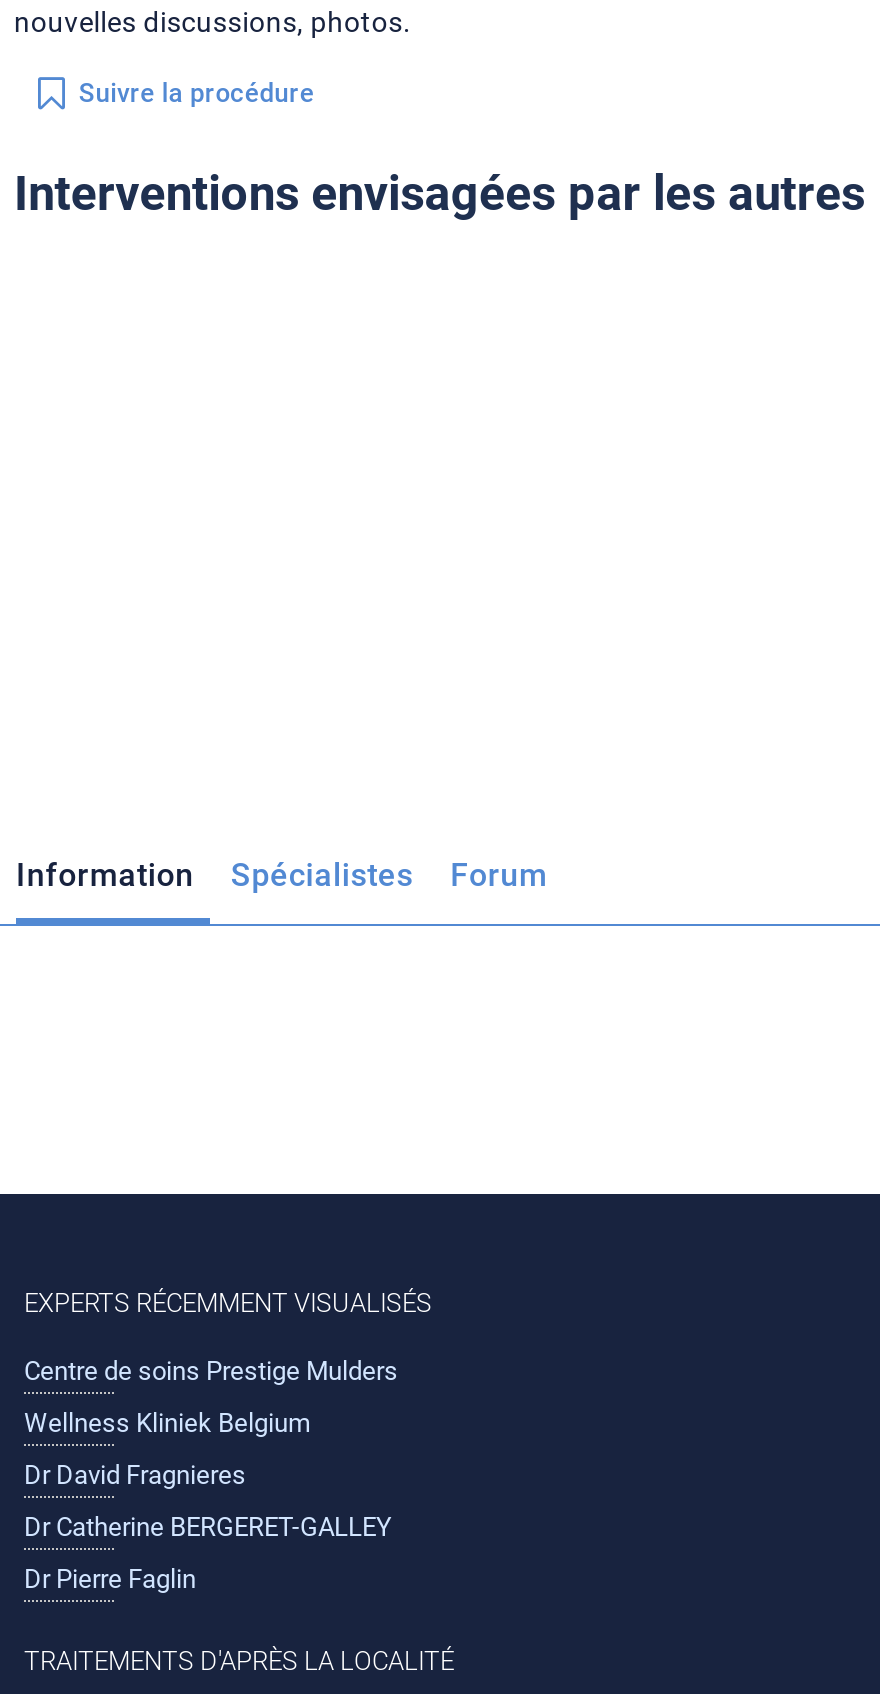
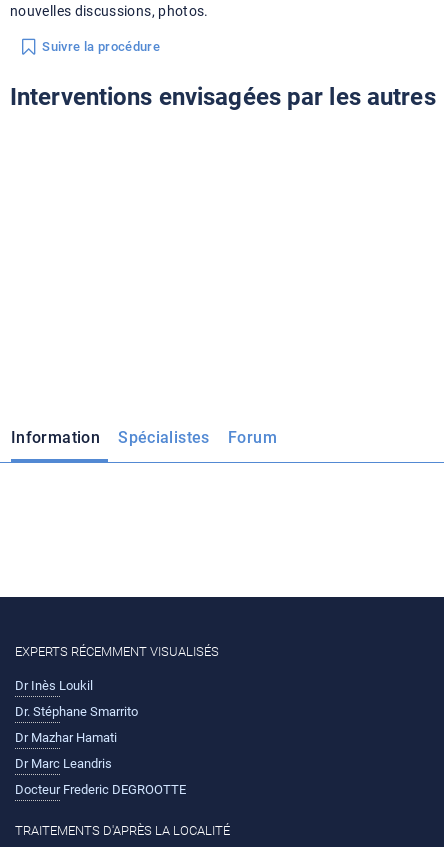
[24,1356,398,1386] Centre de soins Prestige Mulders -> [15,678,93,693] Dr Inès Loukil
[24,1408,310,1438] Wellness Kliniek Belgium -> [15,704,138,719] Dr. Stéphane Smarrito
[24,1460,246,1490] Dr David Fragnieres -> [15,730,117,745] Dr Mazhar Hamati
[24,1512,392,1542] Dr Catherine BERGERET-GALLEY -> [15,756,112,771] Dr Marc Leandris
[24,1564,196,1594] Dr Pierre Faglin -> [15,782,186,797] Docteur Frederic DEGROOTTE

